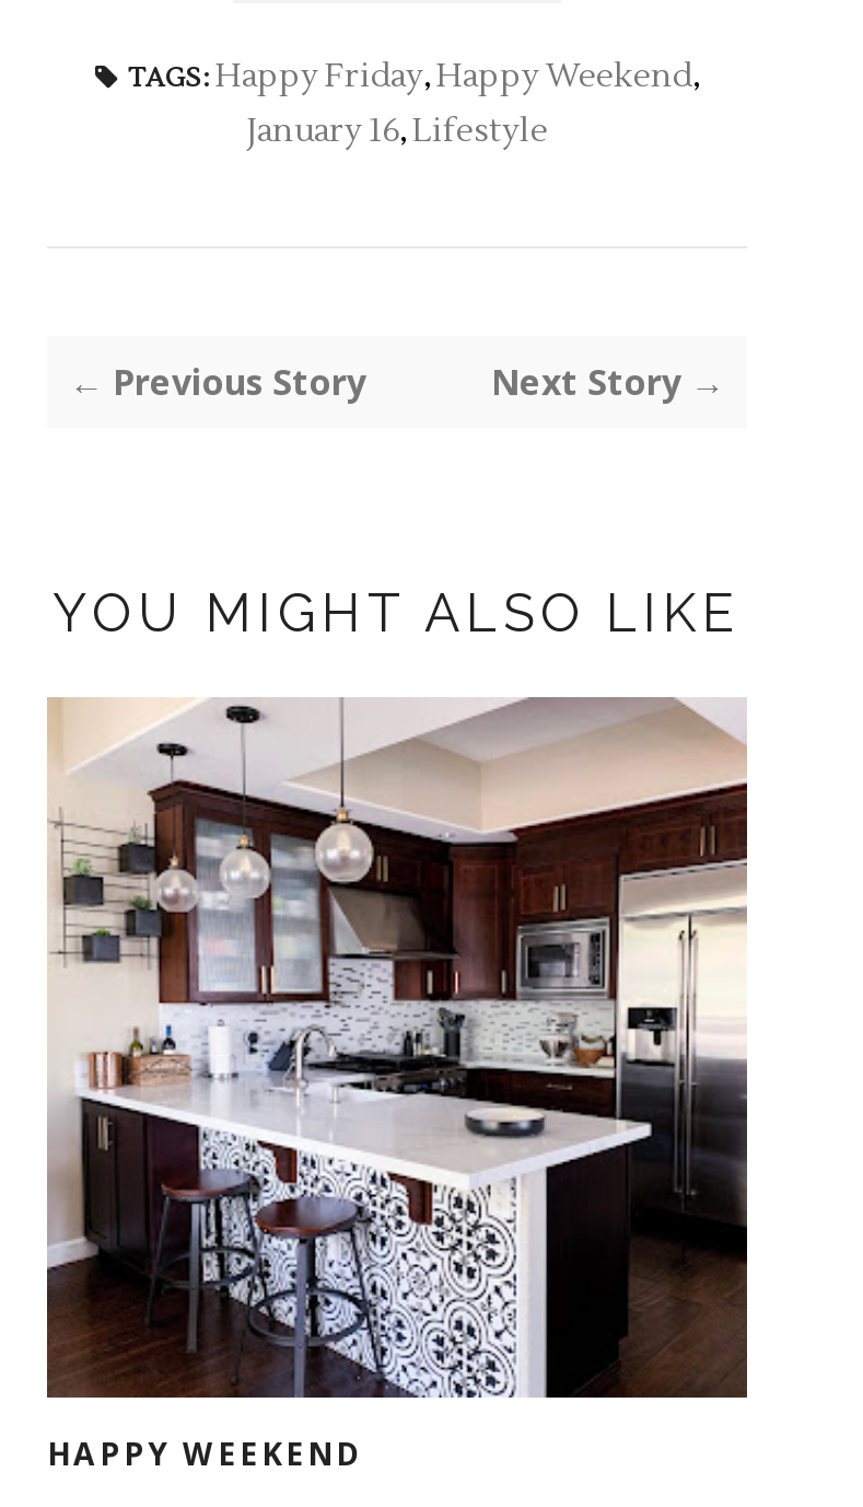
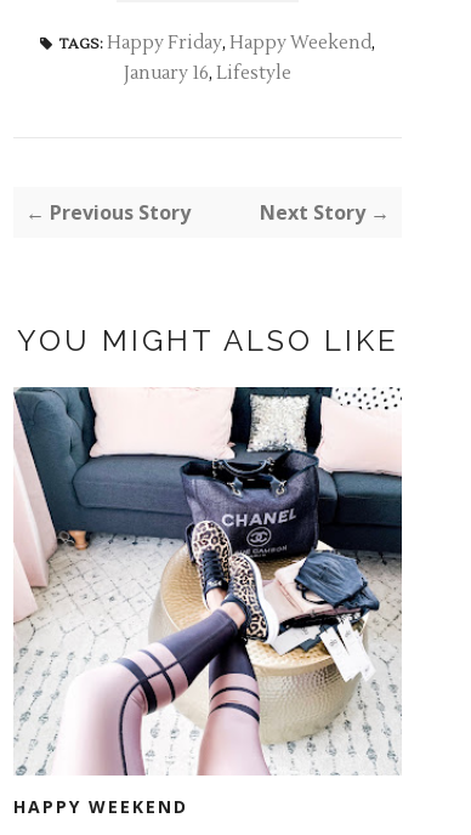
[45,697,749,1400] [image] -> [13,386,403,776] [image]

